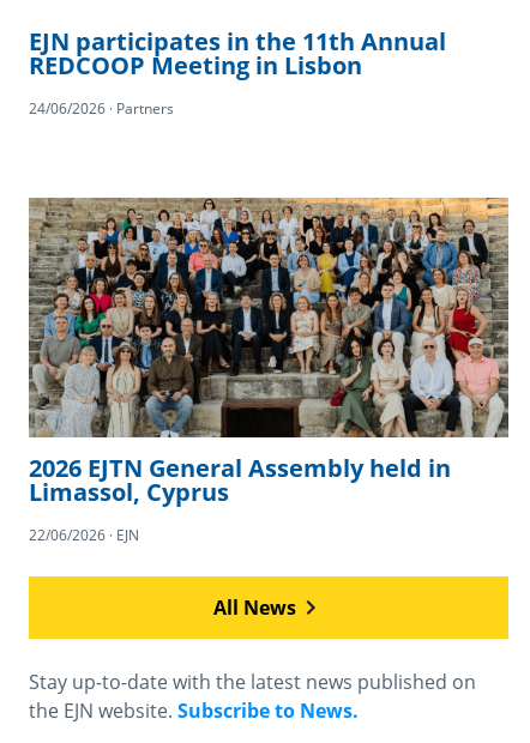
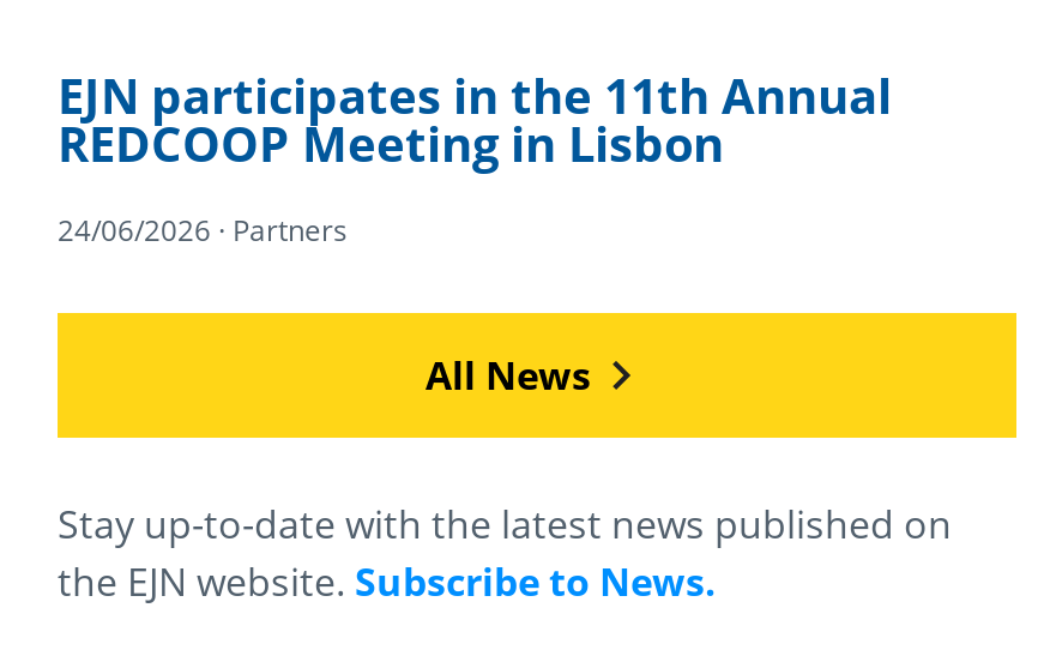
[28,197,510,545] [image] | 2026 EJTN General Assembly held in | Limassol, Cyprus | 22/06/2026 · EJN -> none

